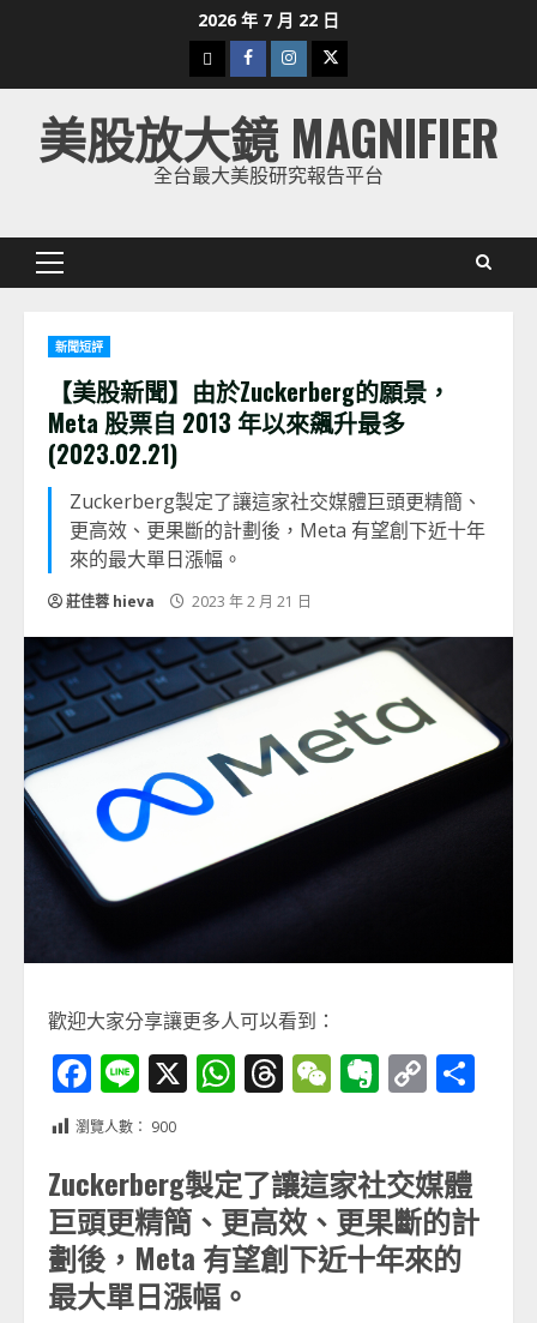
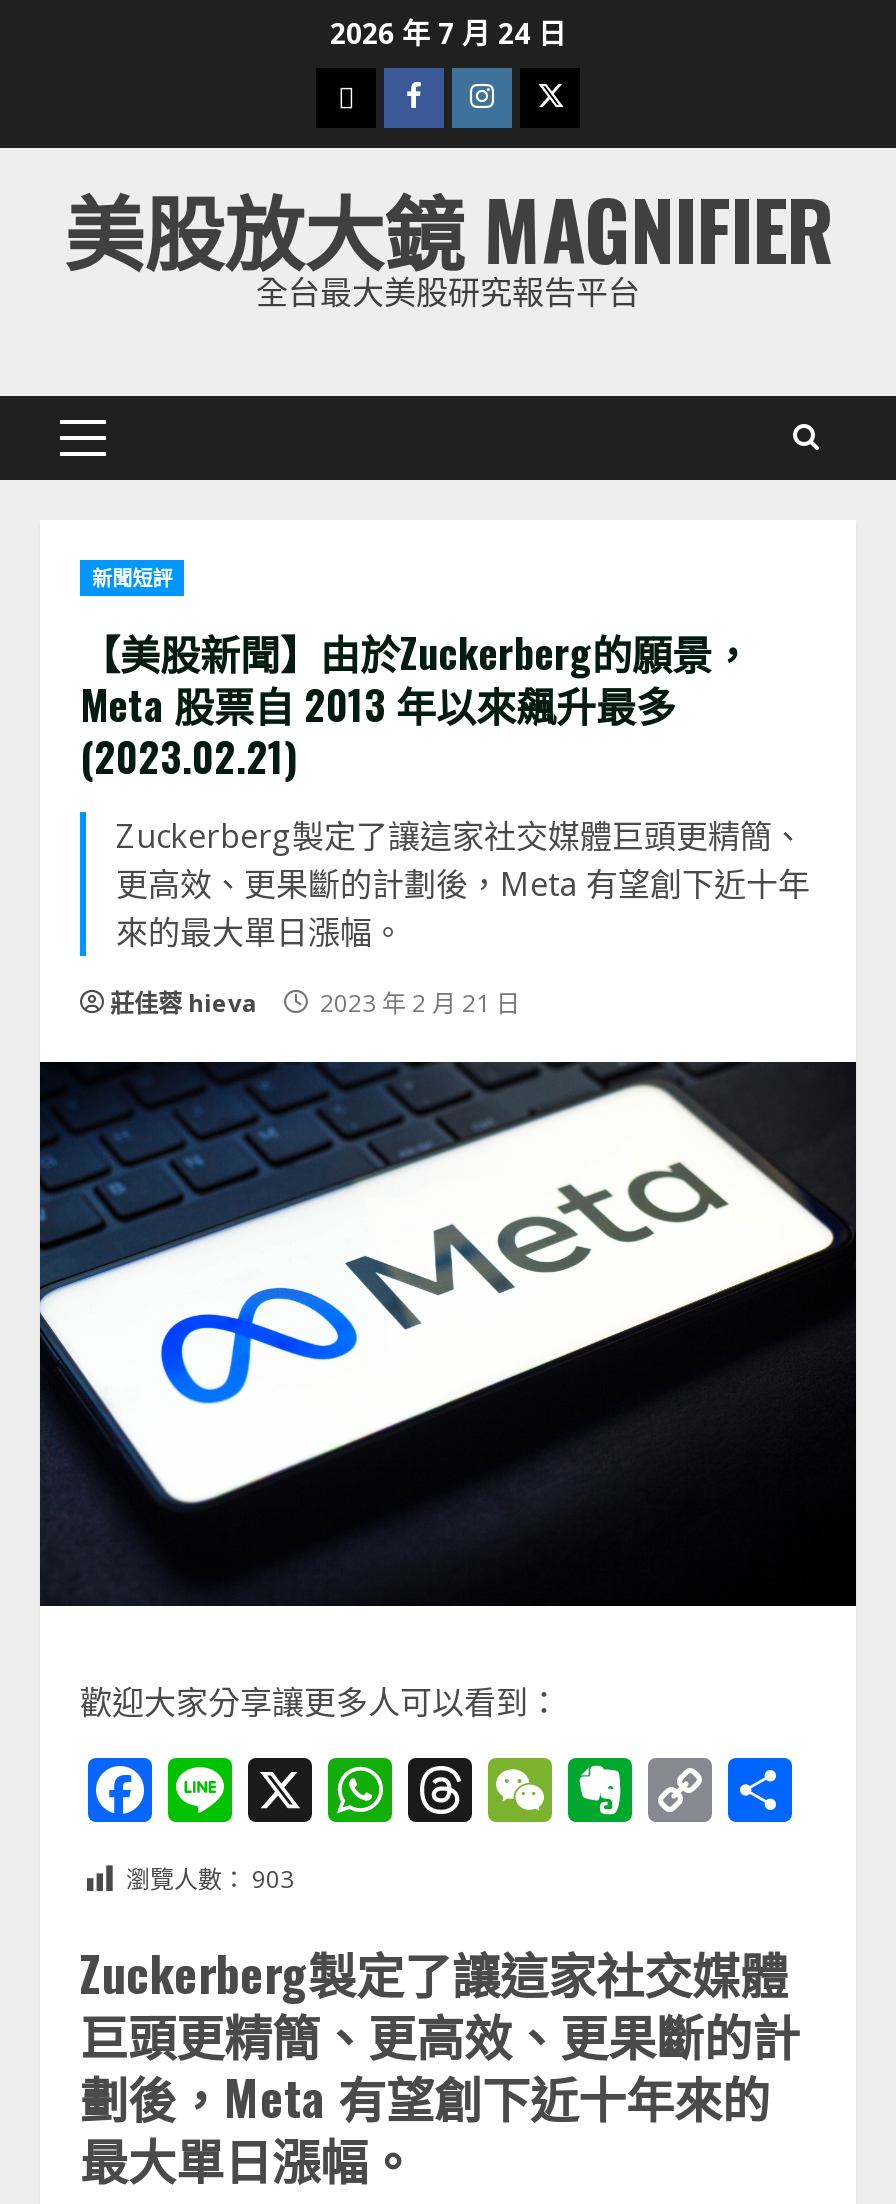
[198,8,339,31] 2026 年 7 月 22 日 -> [330,14,566,52] 2026 年 7 月 24 日
[76,1117,176,1137] 瀏覽人數： 900 -> [126,1862,294,1896] 瀏覽人數： 903

